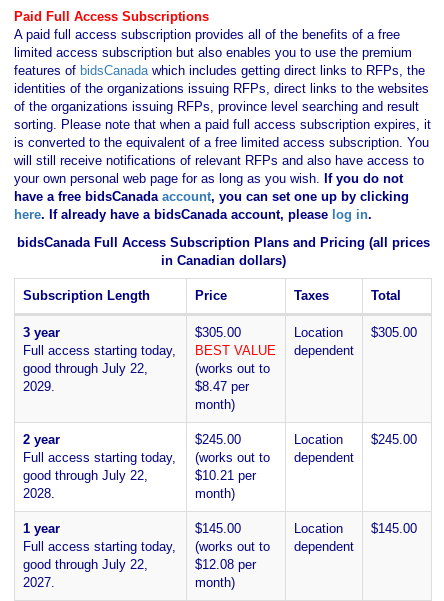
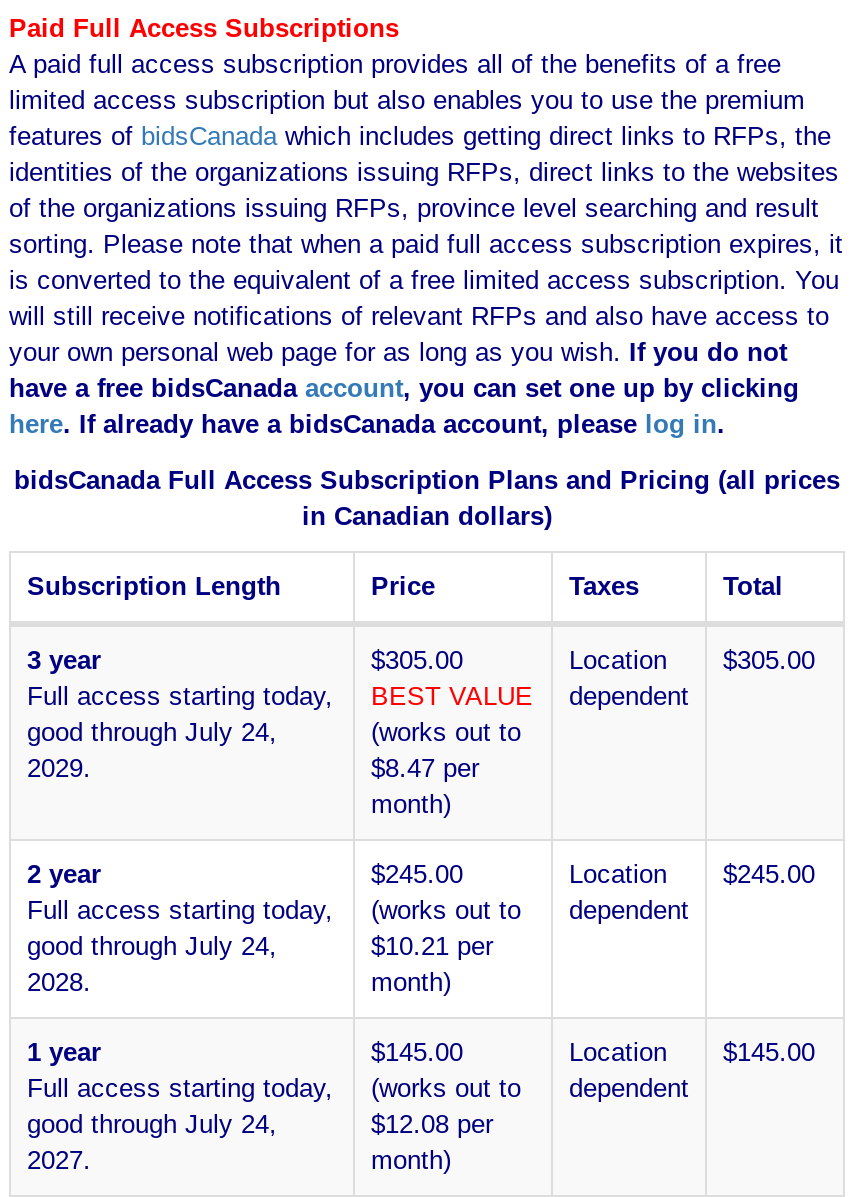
[23,361,148,376] good through July 22, -> [27,717,277,747] good through July 24,
[23,468,148,483] good through July 22, -> [27,931,277,961] good through July 24,
[23,557,148,572] good through July 22, -> [27,1109,277,1139] good through July 24,

